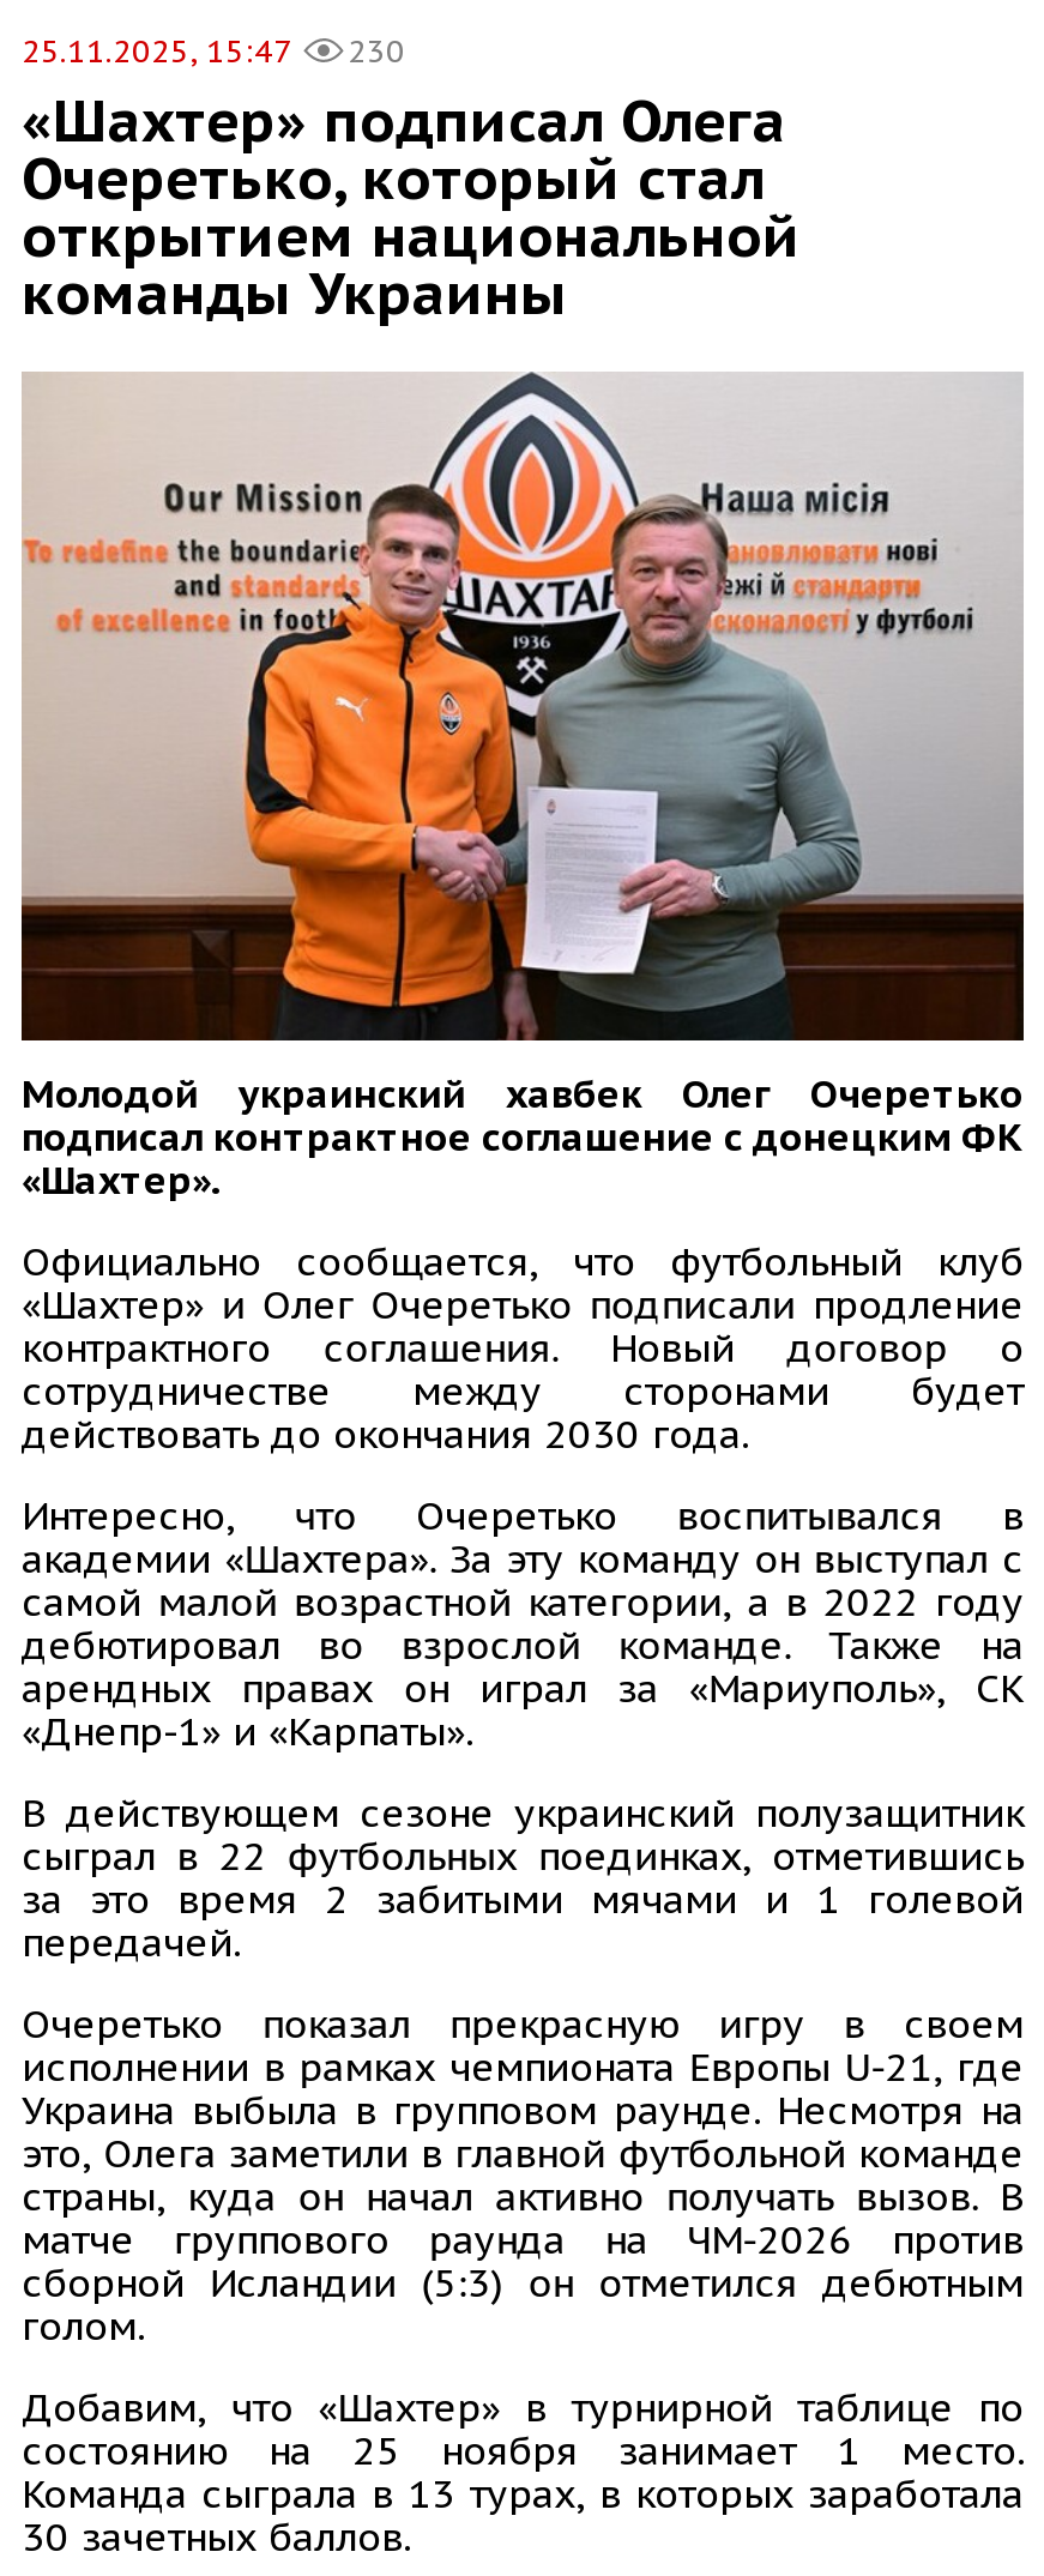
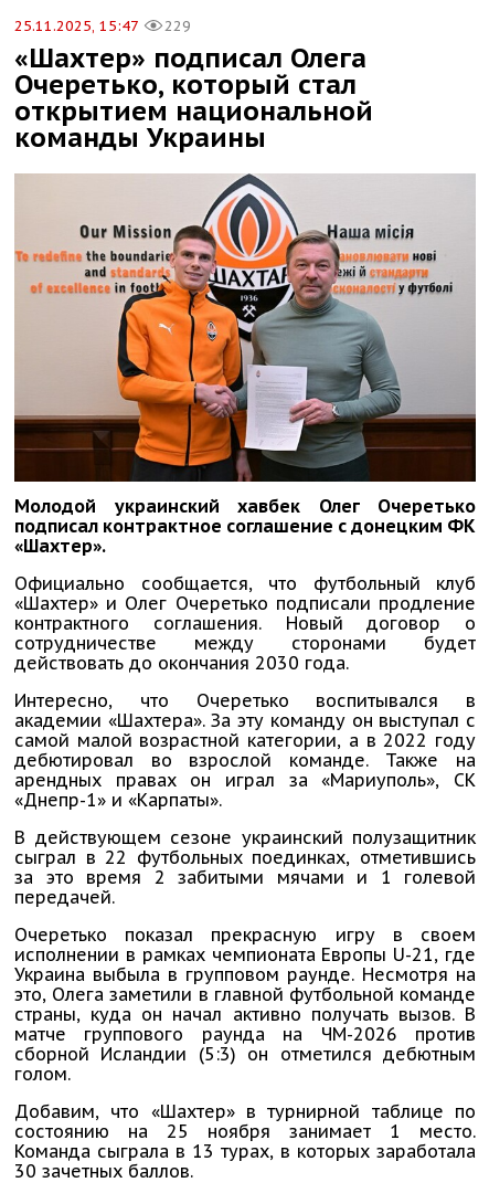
[22,31,405,72] 25.11.2025, 15:47 230 -> [14,17,191,35] 25.11.2025, 15:47 229

